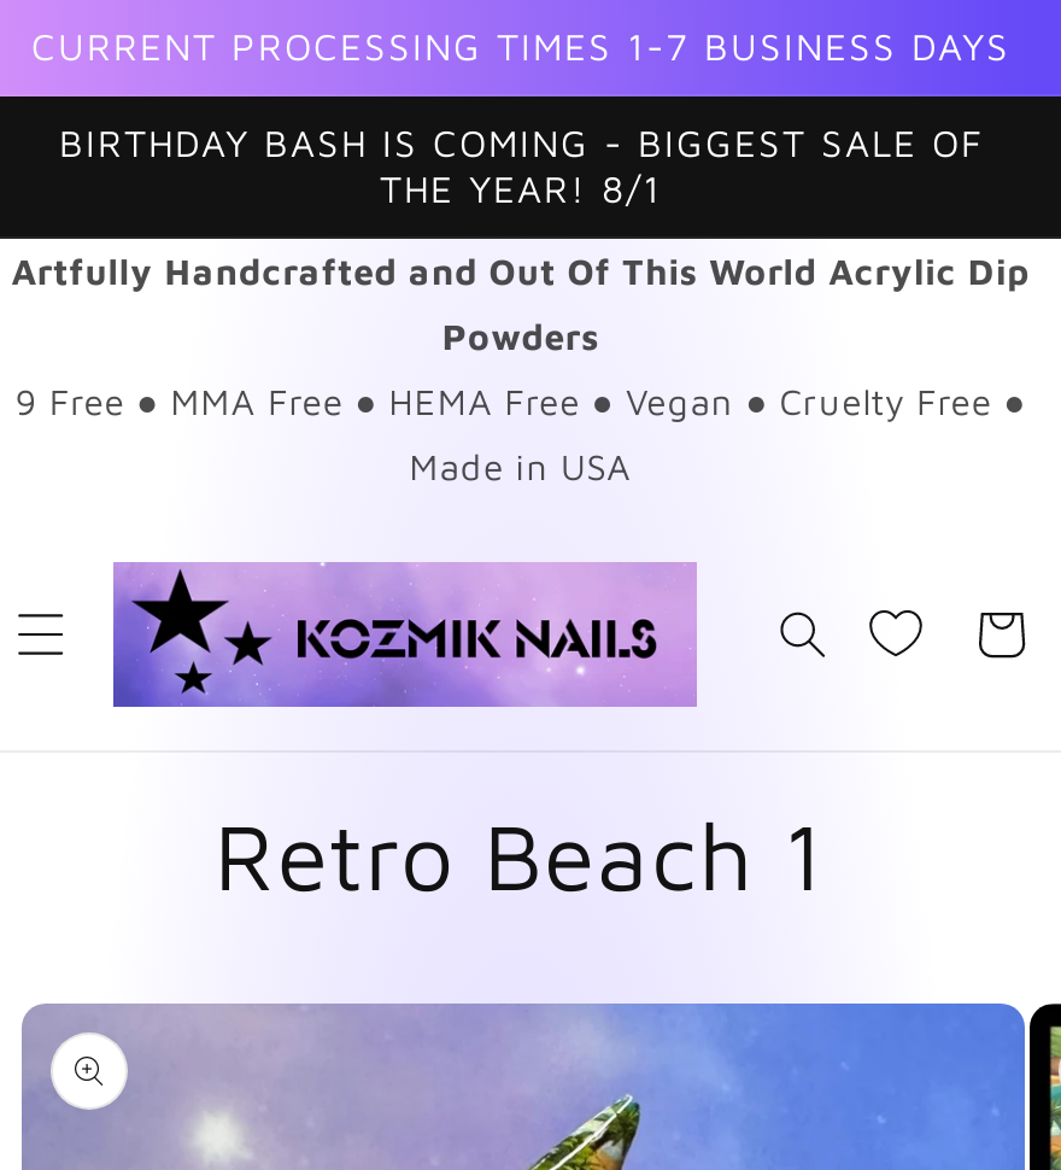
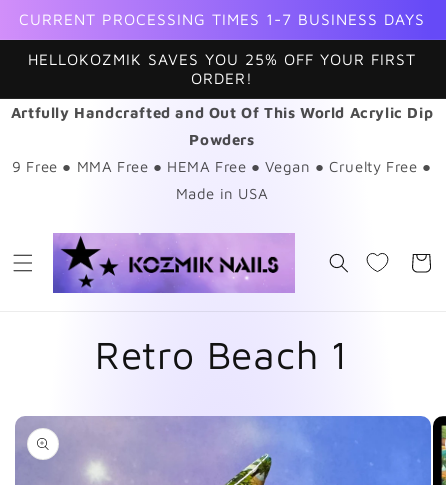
[59,121,983,210] BIRTHDAY BASH IS COMING - BIGGEST SALE OF | THE YEAR! 8/1 -> [28,50,416,87] HELLOKOZMIK SAVES YOU 25% OFF YOUR FIRST | ORDER!

